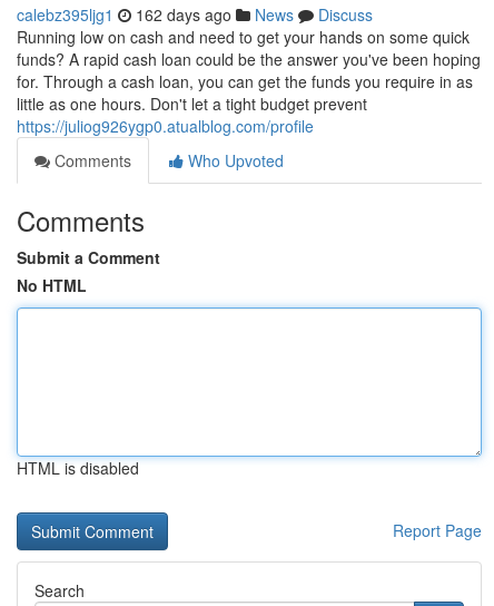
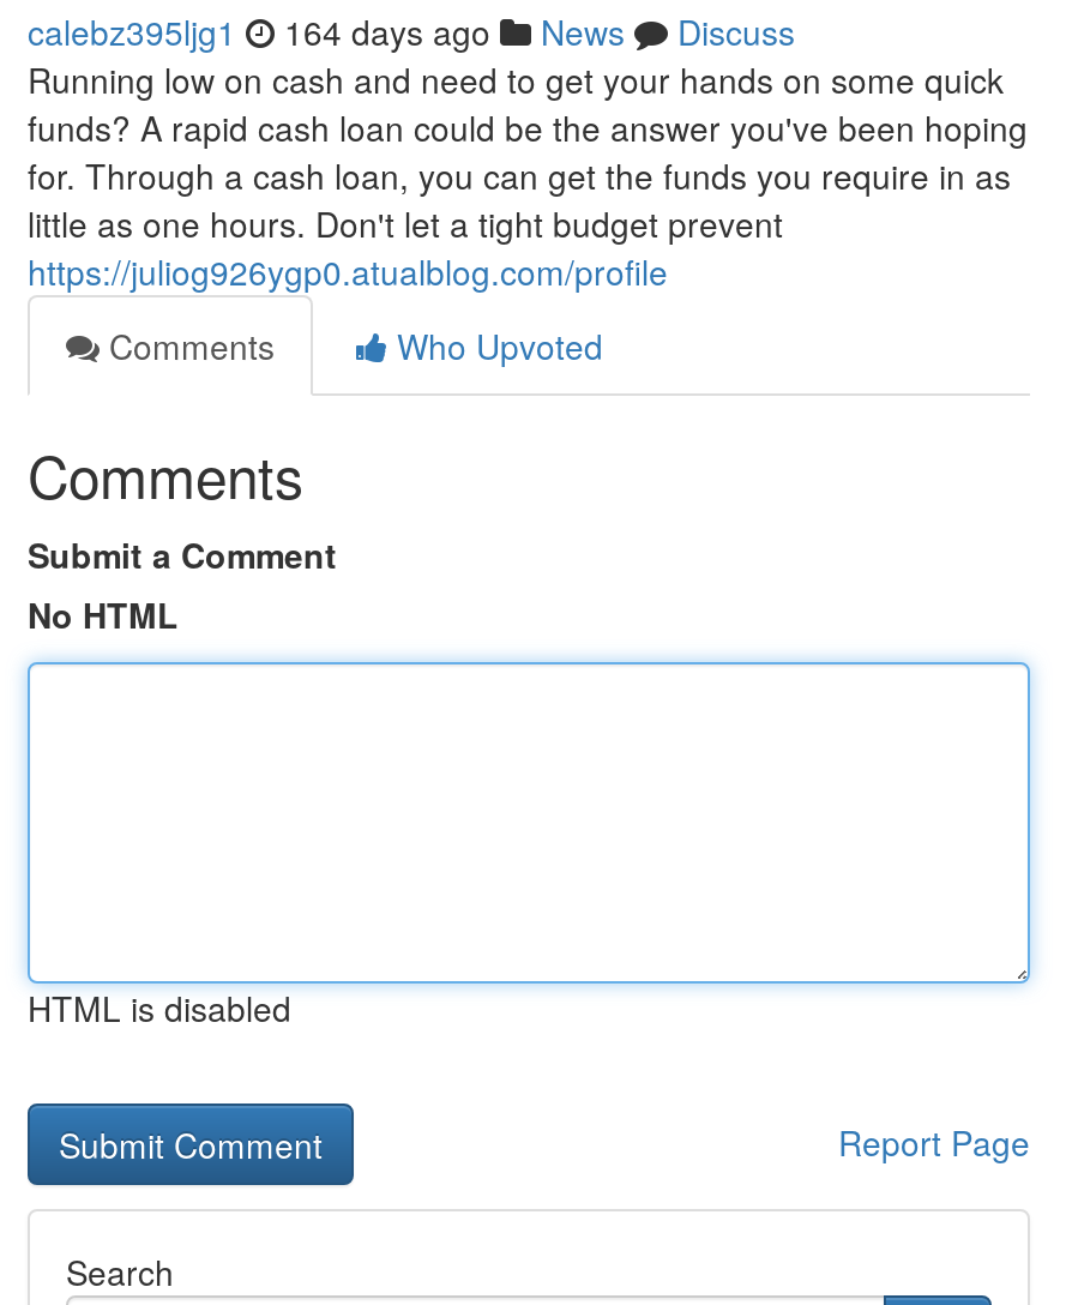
[17,3,373,26] calebz395ljg1 162 days ago News Discuss -> [28,7,795,55] calebz395ljg1 164 days ago News Discuss

